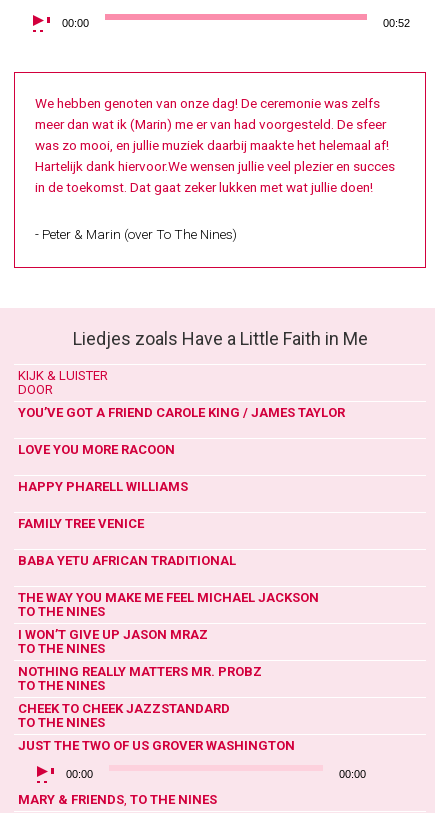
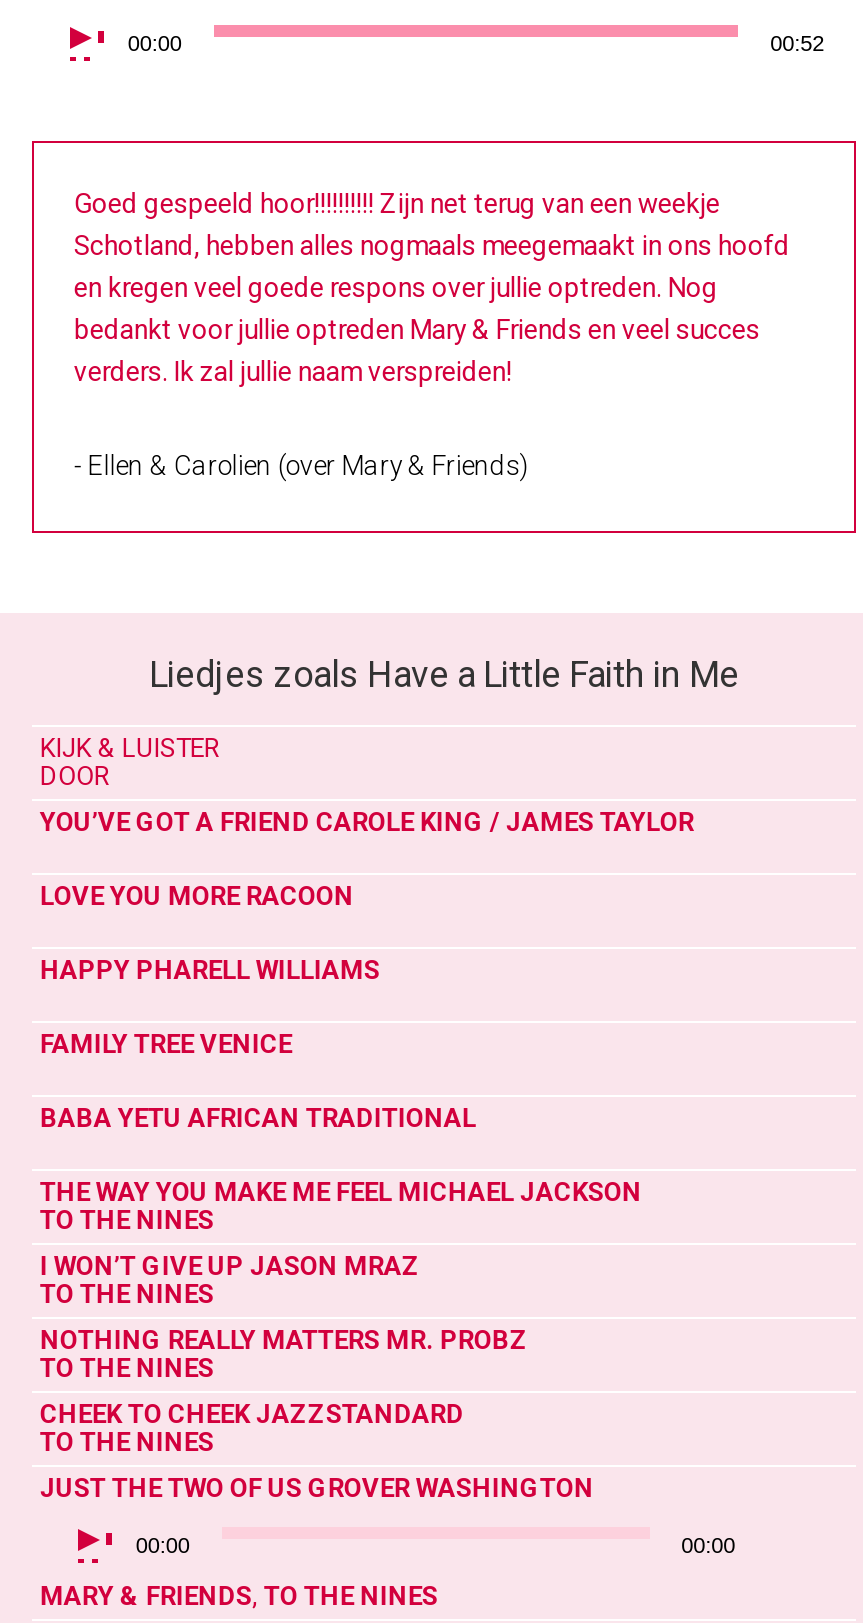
[35,95,395,195] We hebben genoten van onze dag! De ceremonie was zelfs | meer dan wat ik (Marin) me er van had voorgesteld. De sfeer | was zo mooi, en jullie muziek daarbij maakte het helemaal af! | Hartelijk dank hiervoor.We wensen jullie veel plezier en succes | in de toekomst. Dat gaat zeker lukken met wat jullie doen! -> [74,187,790,387] Goed gespeeld hoor!!!!!!!!!! Zijn net terug van een weekje | Schotland, hebben alles nogmaals meegemaakt in ons hoofd | en kregen veel goede respons over jullie optreden. Nog | bedankt voor jullie optreden Mary & Friends en veel succes | verders. Ik zal jullie naam verspreiden!
[35,226,237,242] - Peter & Marin (over To The Nines) -> [74,449,528,481] - Ellen & Carolien (over Mary & Friends)

